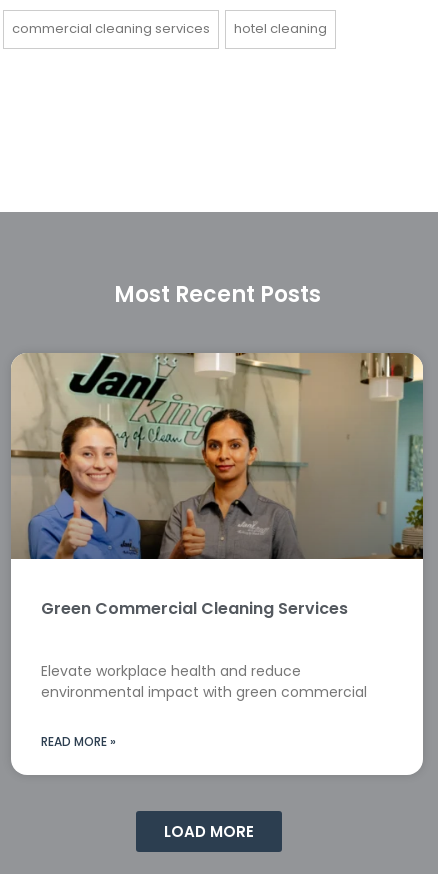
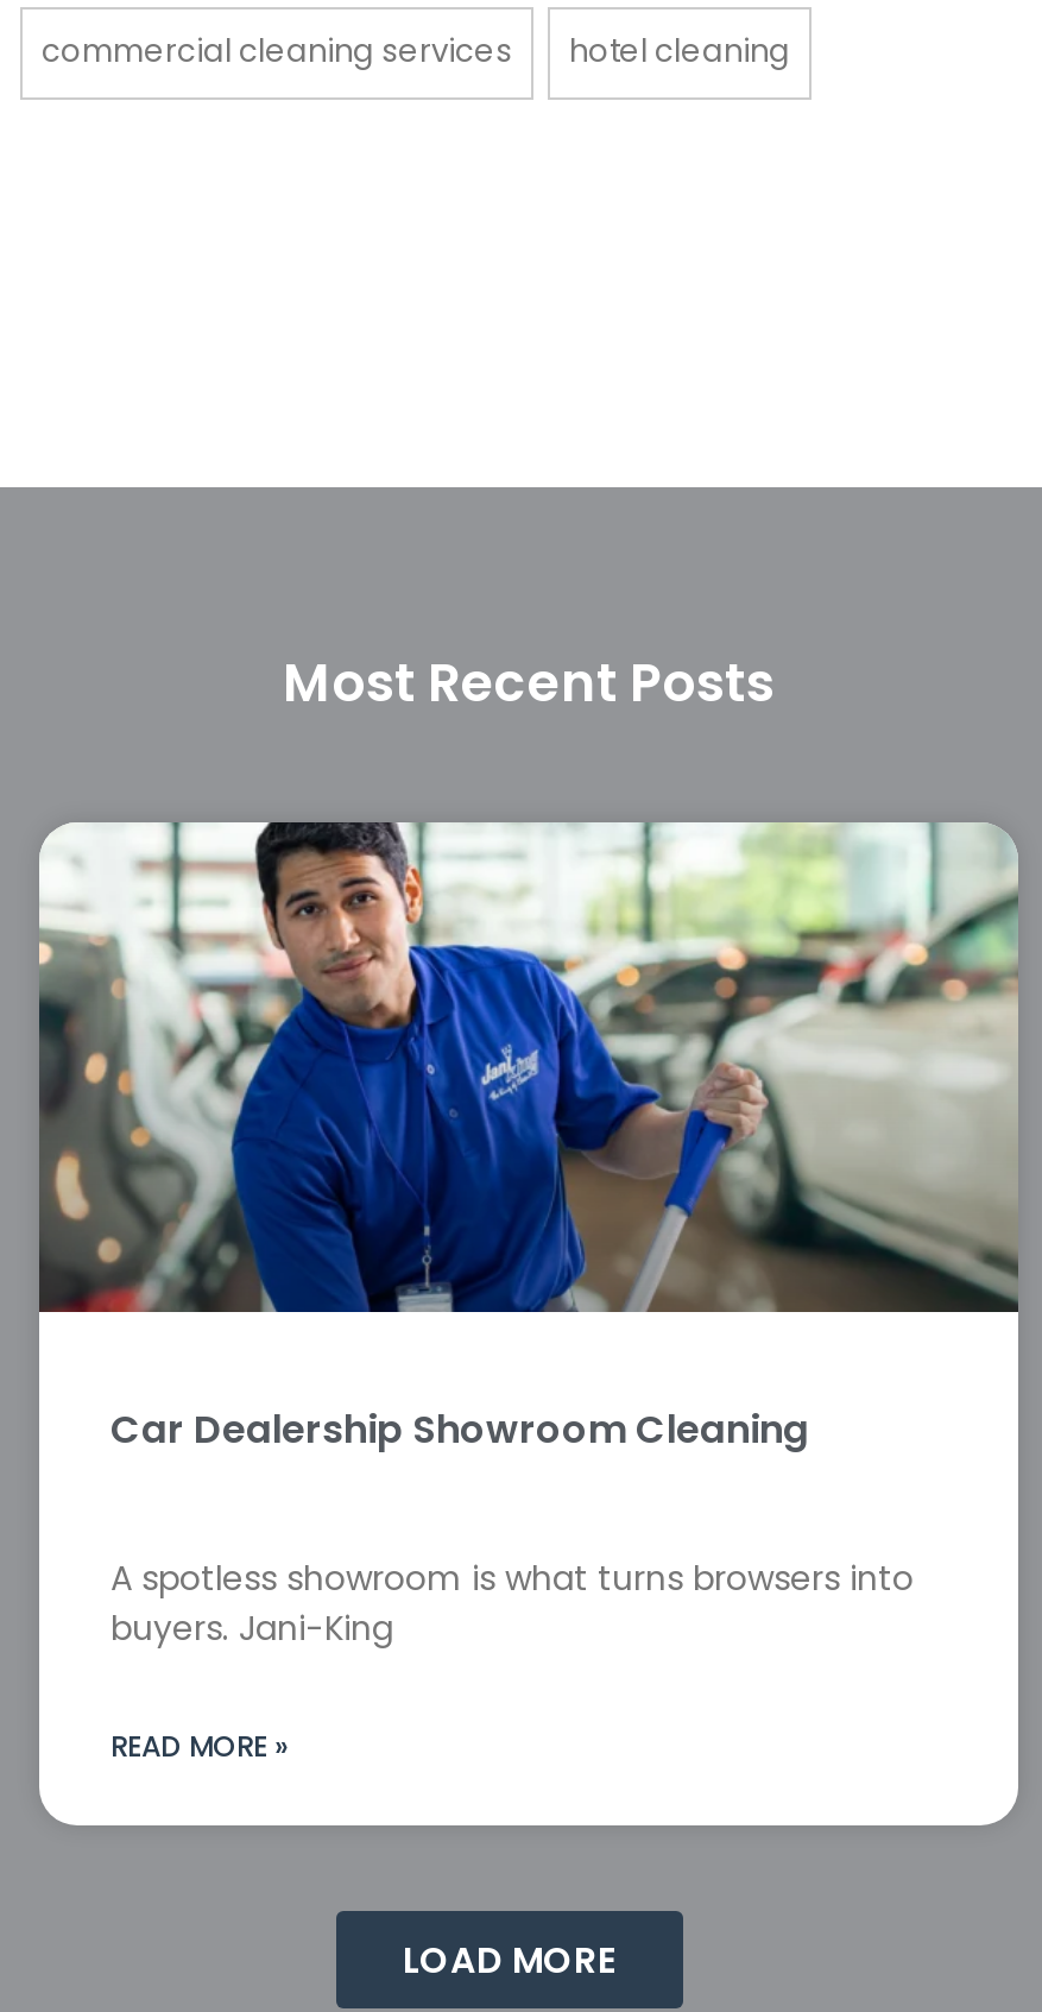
[11,352,424,620] [image] | Green Commercial Cleaning Services -> [37,820,1018,1457] [image] | Car Dealership Showroom Cleaning
[41,661,367,702] Elevate workplace health and reduce | environmental impact with green commercial -> [110,1555,914,1652] A spotless showroom is what turns browsers into | buyers. Jani-King

